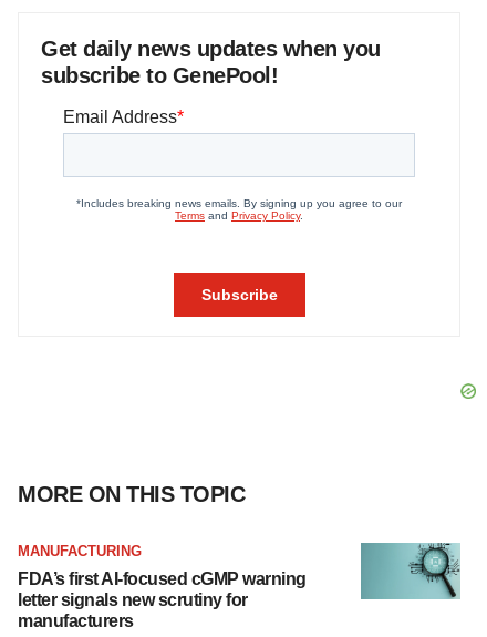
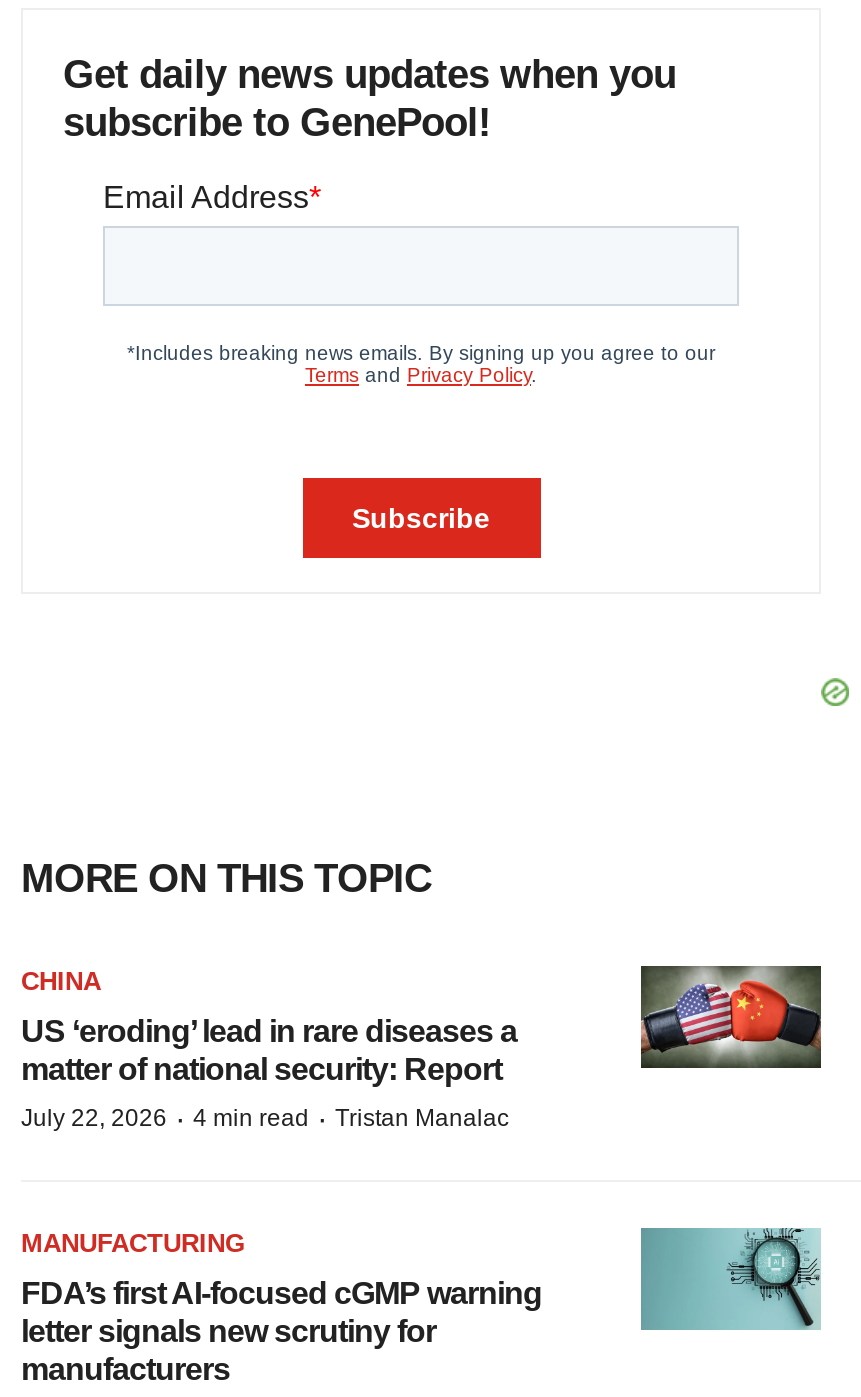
none -> [21,966,517,1136] CHINA | US ‘eroding’ lead in rare diseases a | matter of national security: Report | July 22, 2026 · 4 min read · Tristan Manalac
none -> [639,964,823,1070] [image]

